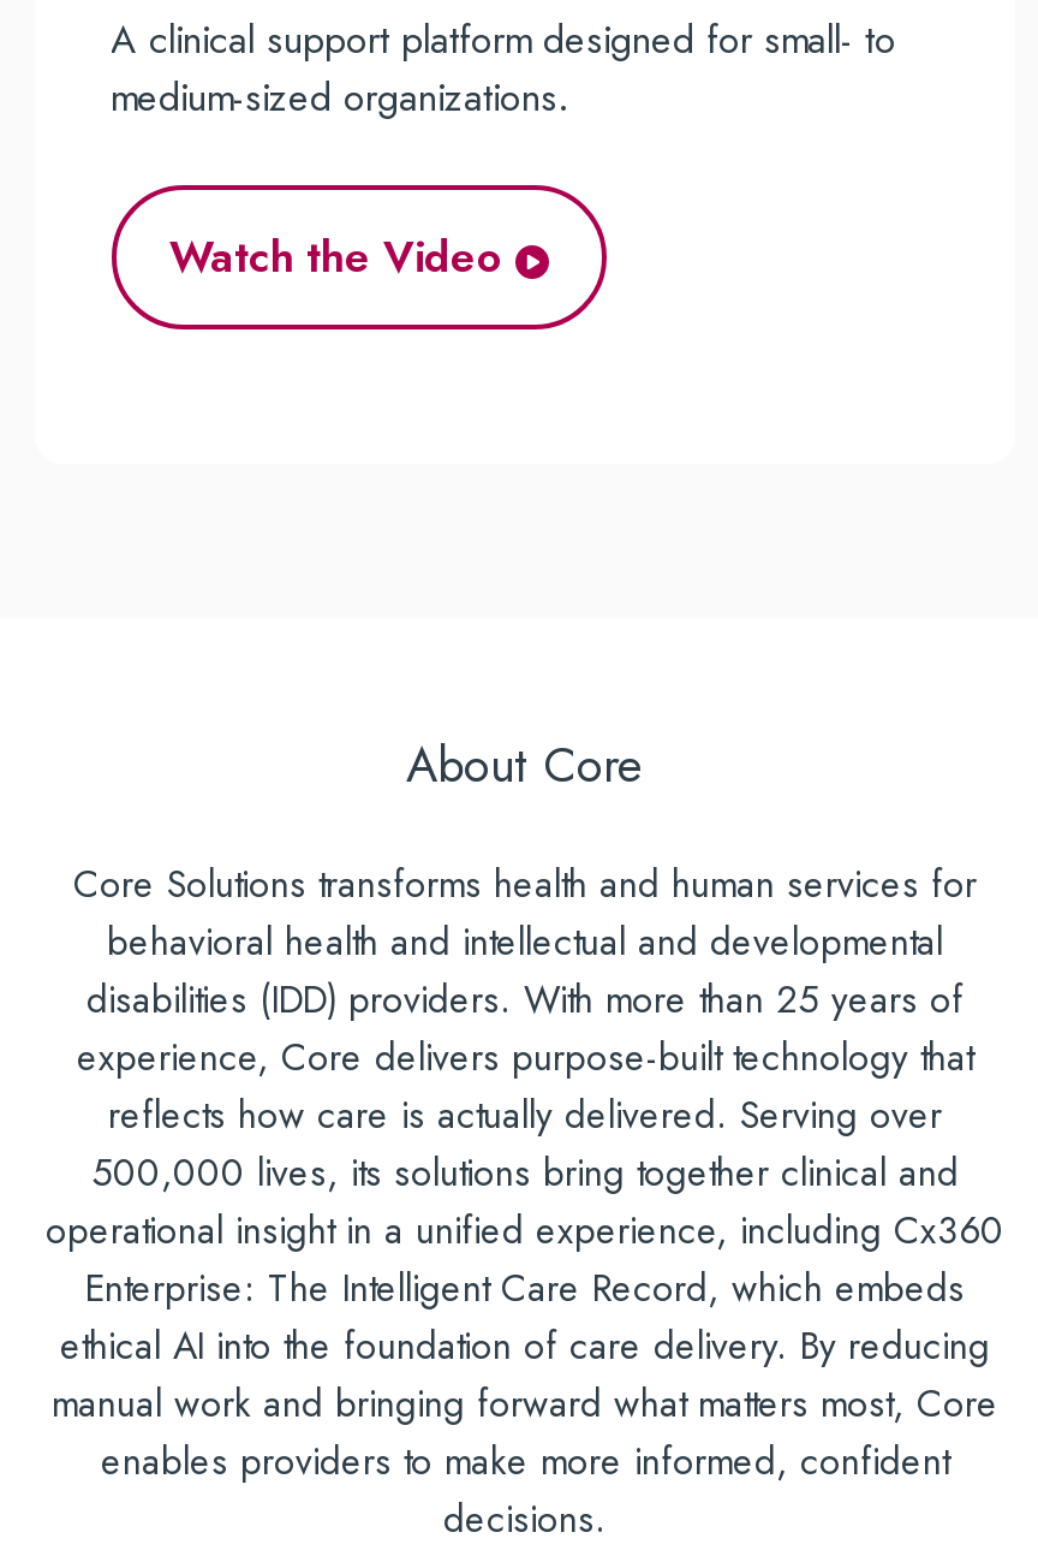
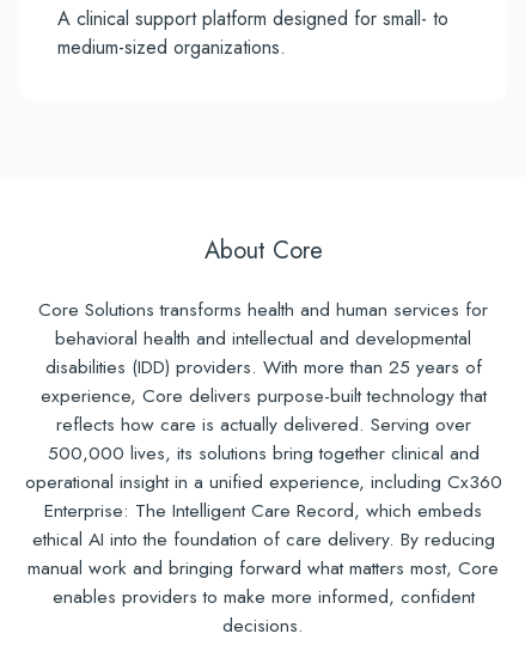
[169,226,503,288] Watch the Video -> none

